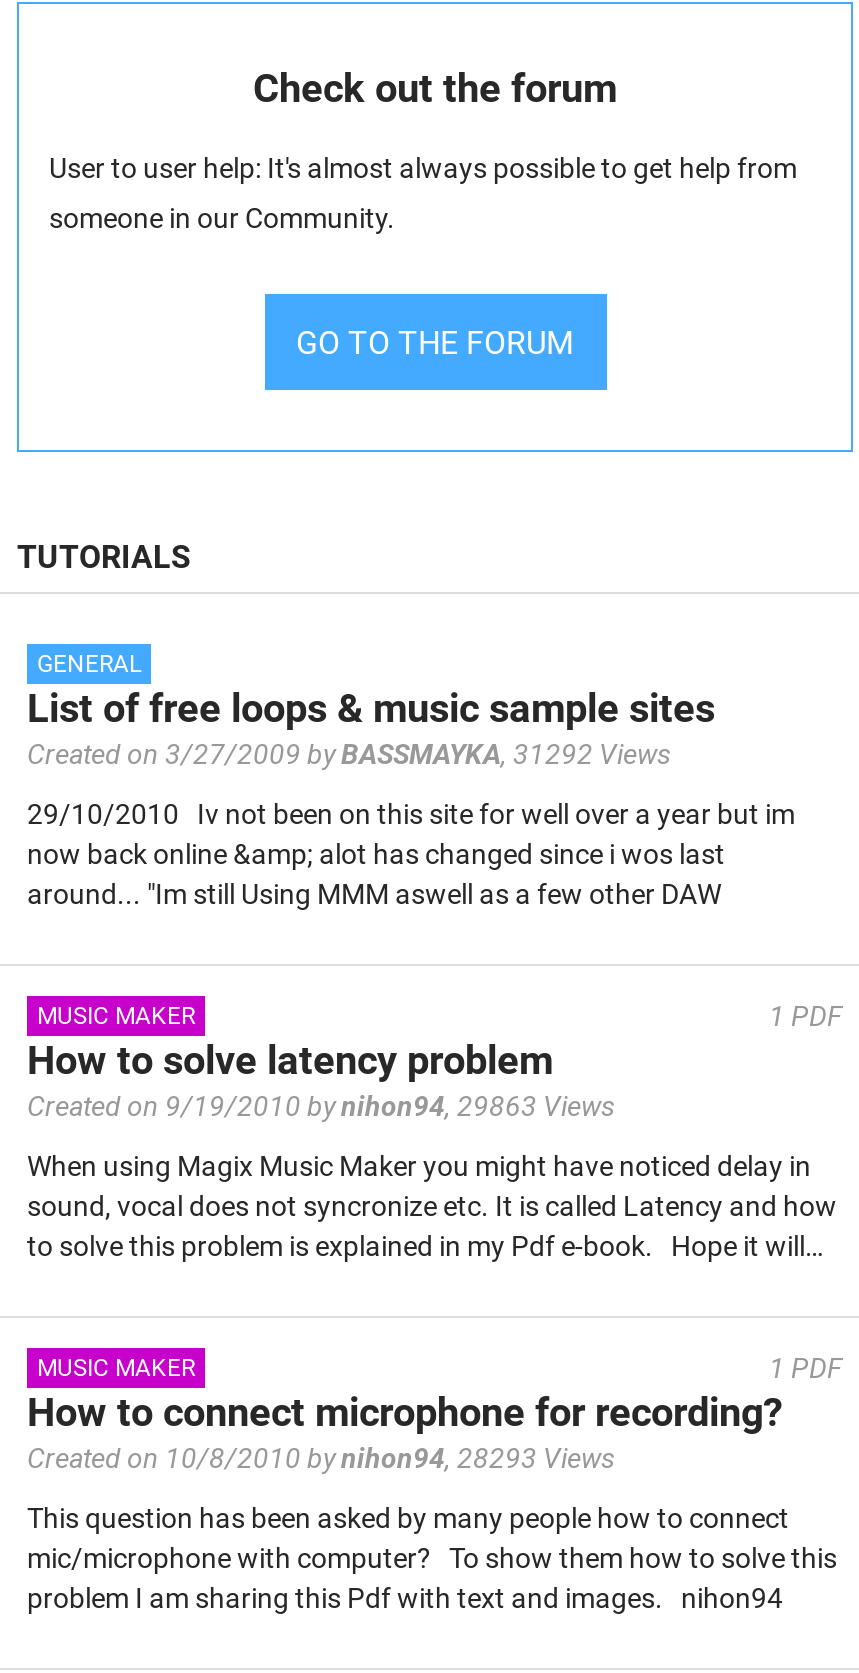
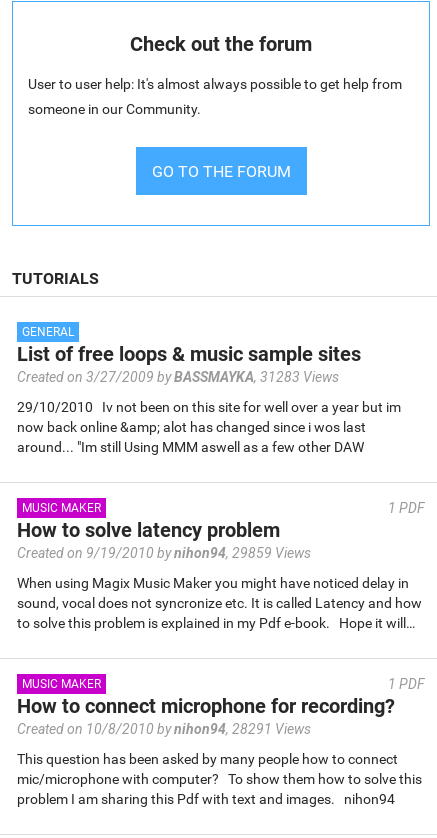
[27,739,671,771] Created on 3/27/2009 byBASSMAYKA, 31292 Views -> [17,369,339,385] Created on 3/27/2009 byBASSMAYKA, 31283 Views
[27,1091,615,1123] Created on 9/19/2010 bynihon94, 29863 Views -> [17,545,311,561] Created on 9/19/2010 bynihon94, 29859 Views
[27,1443,615,1475] Created on 10/8/2010 bynihon94, 28293 Views -> [17,721,311,737] Created on 10/8/2010 bynihon94, 28291 Views

